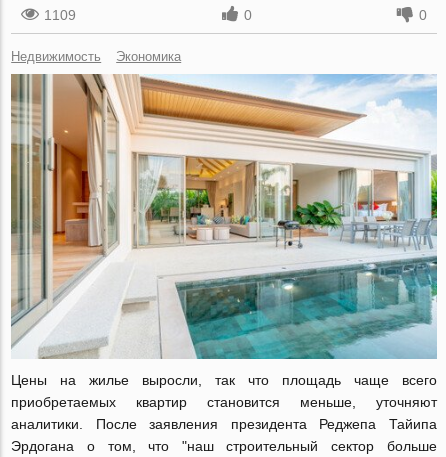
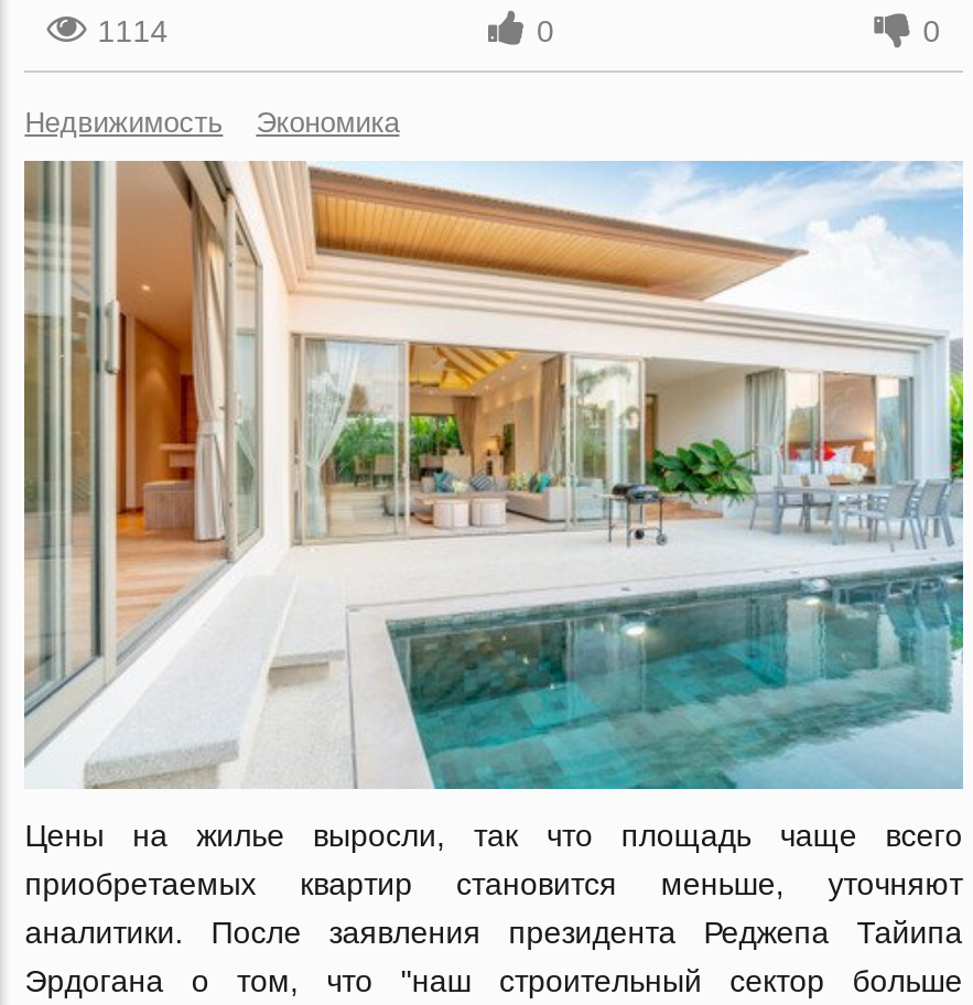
[44,7,76,23] 1109 -> [97,13,168,48] 1114

